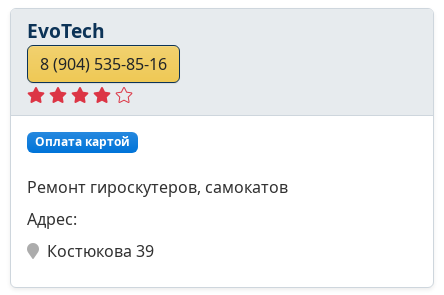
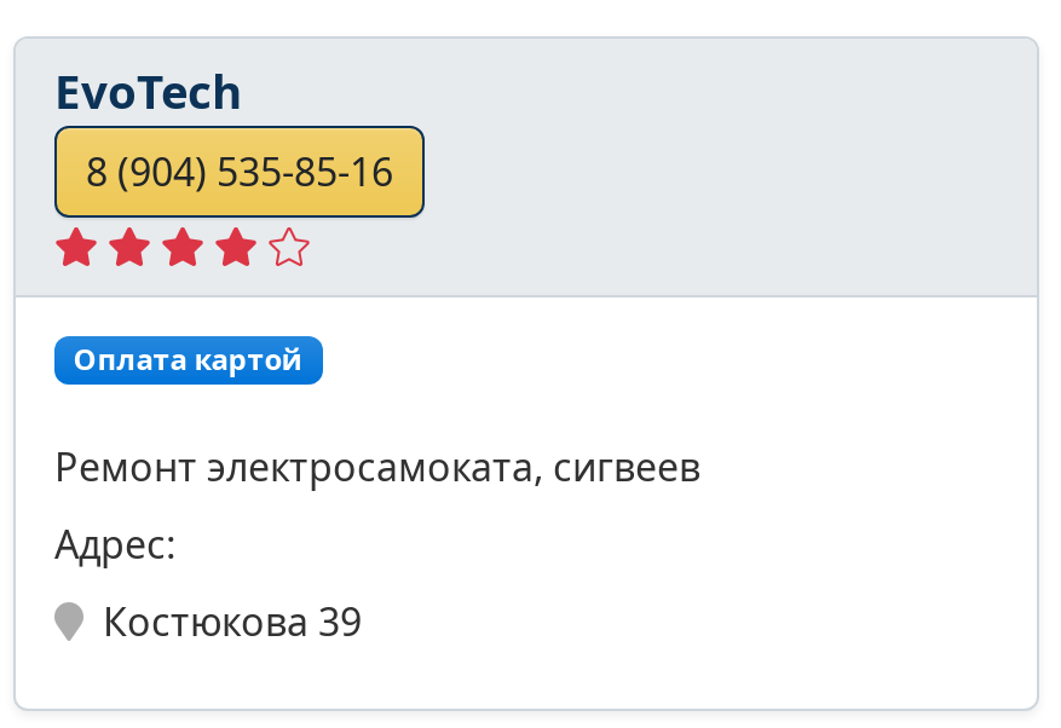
[27,176,288,198] Ремонт гироскутеров, самокатов -> [54,442,700,495] Ремонт электросамоката, сигвеев

